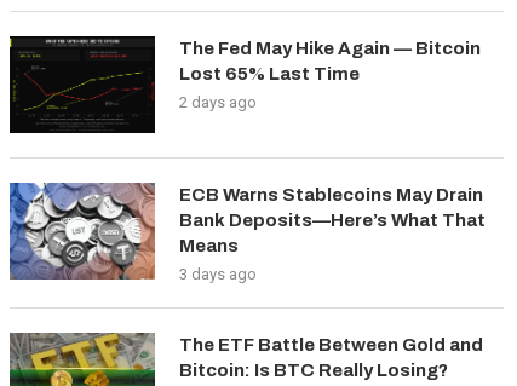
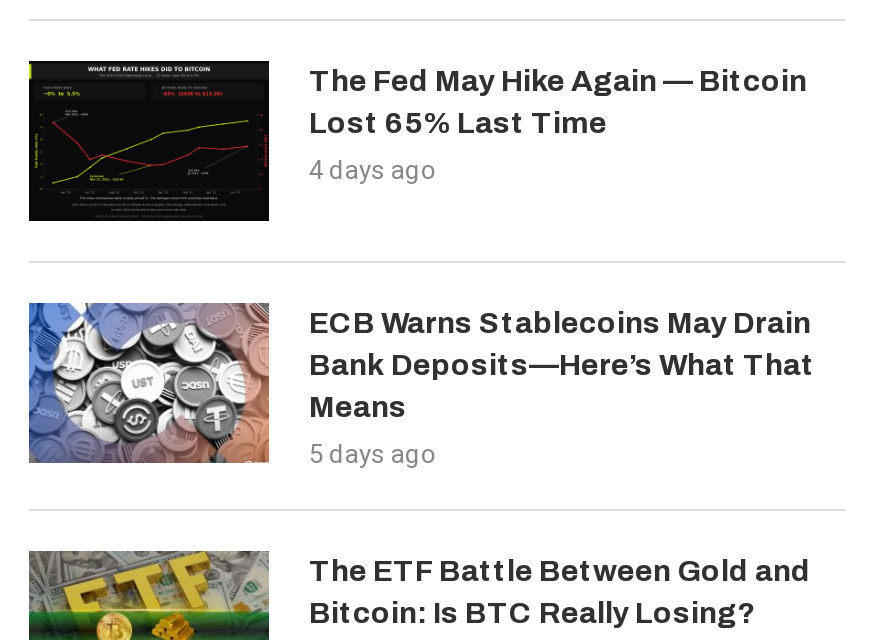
[179,93,257,111] 2 days ago -> [309,156,437,186] 4 days ago
[179,265,257,283] 3 days ago -> [309,440,437,470] 5 days ago

